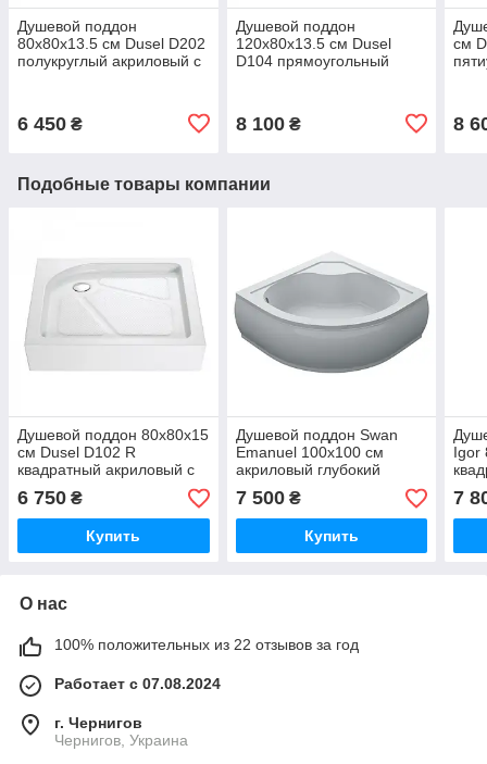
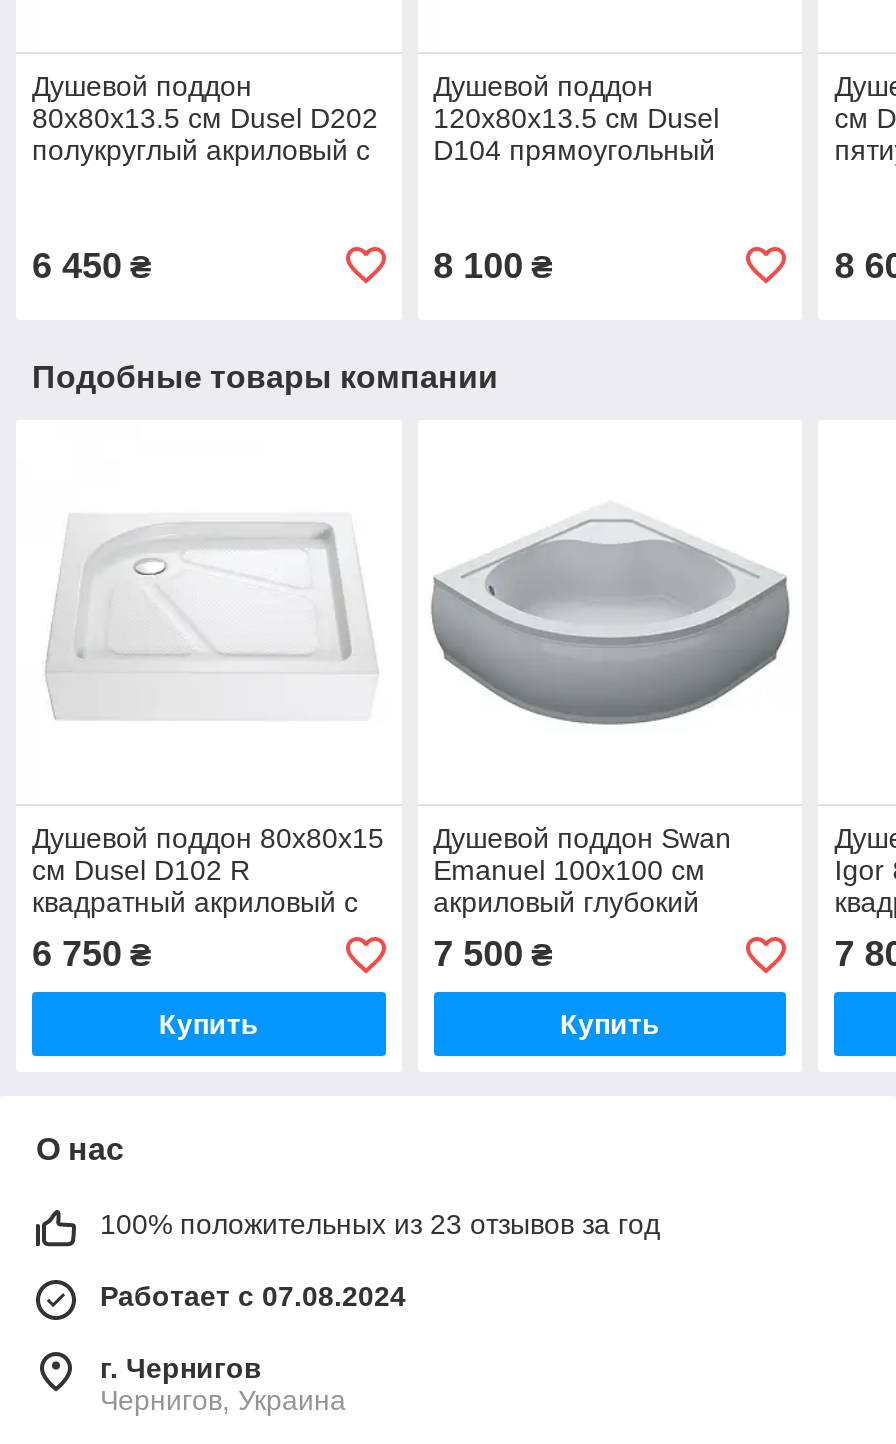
[54,636,359,654] 100% положительных из 22 отзывов за год -> [100,1209,660,1241] 100% положительных из 23 отзывов за год

